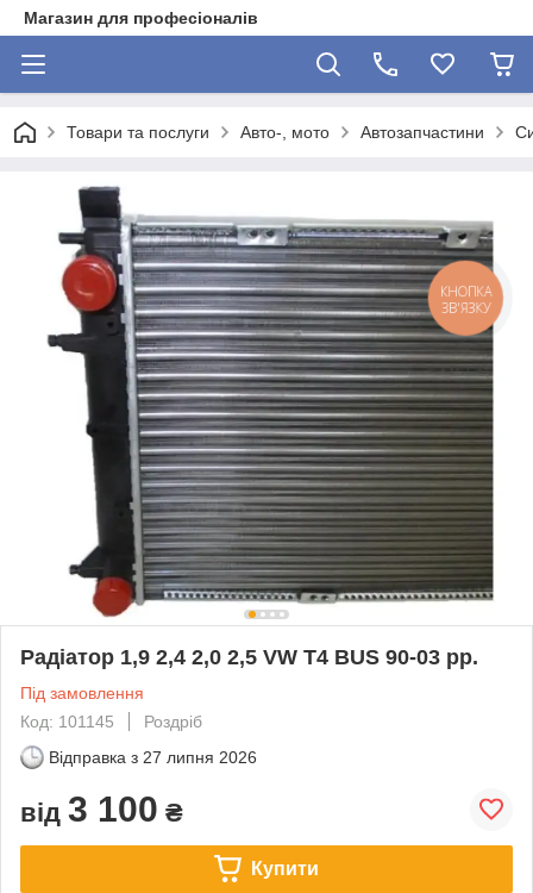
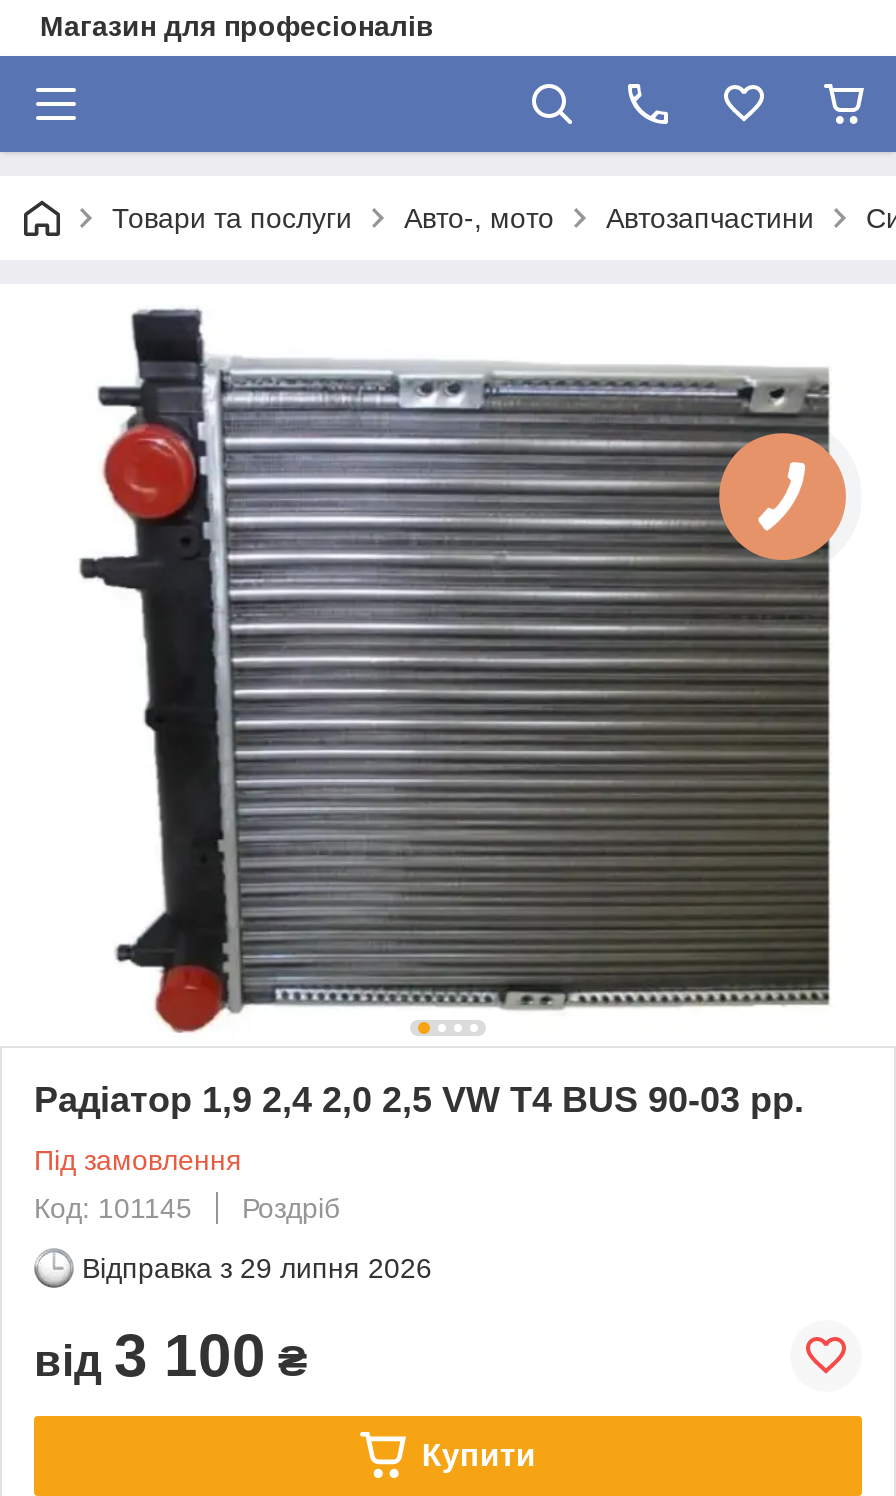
[440,283,492,317] КНОПКА | ЗВ'ЯЗКУ -> none
[49,748,257,767] Відправка з 27 липня 2026 -> [82,1252,432,1284] Відправка з 29 липня 2026

